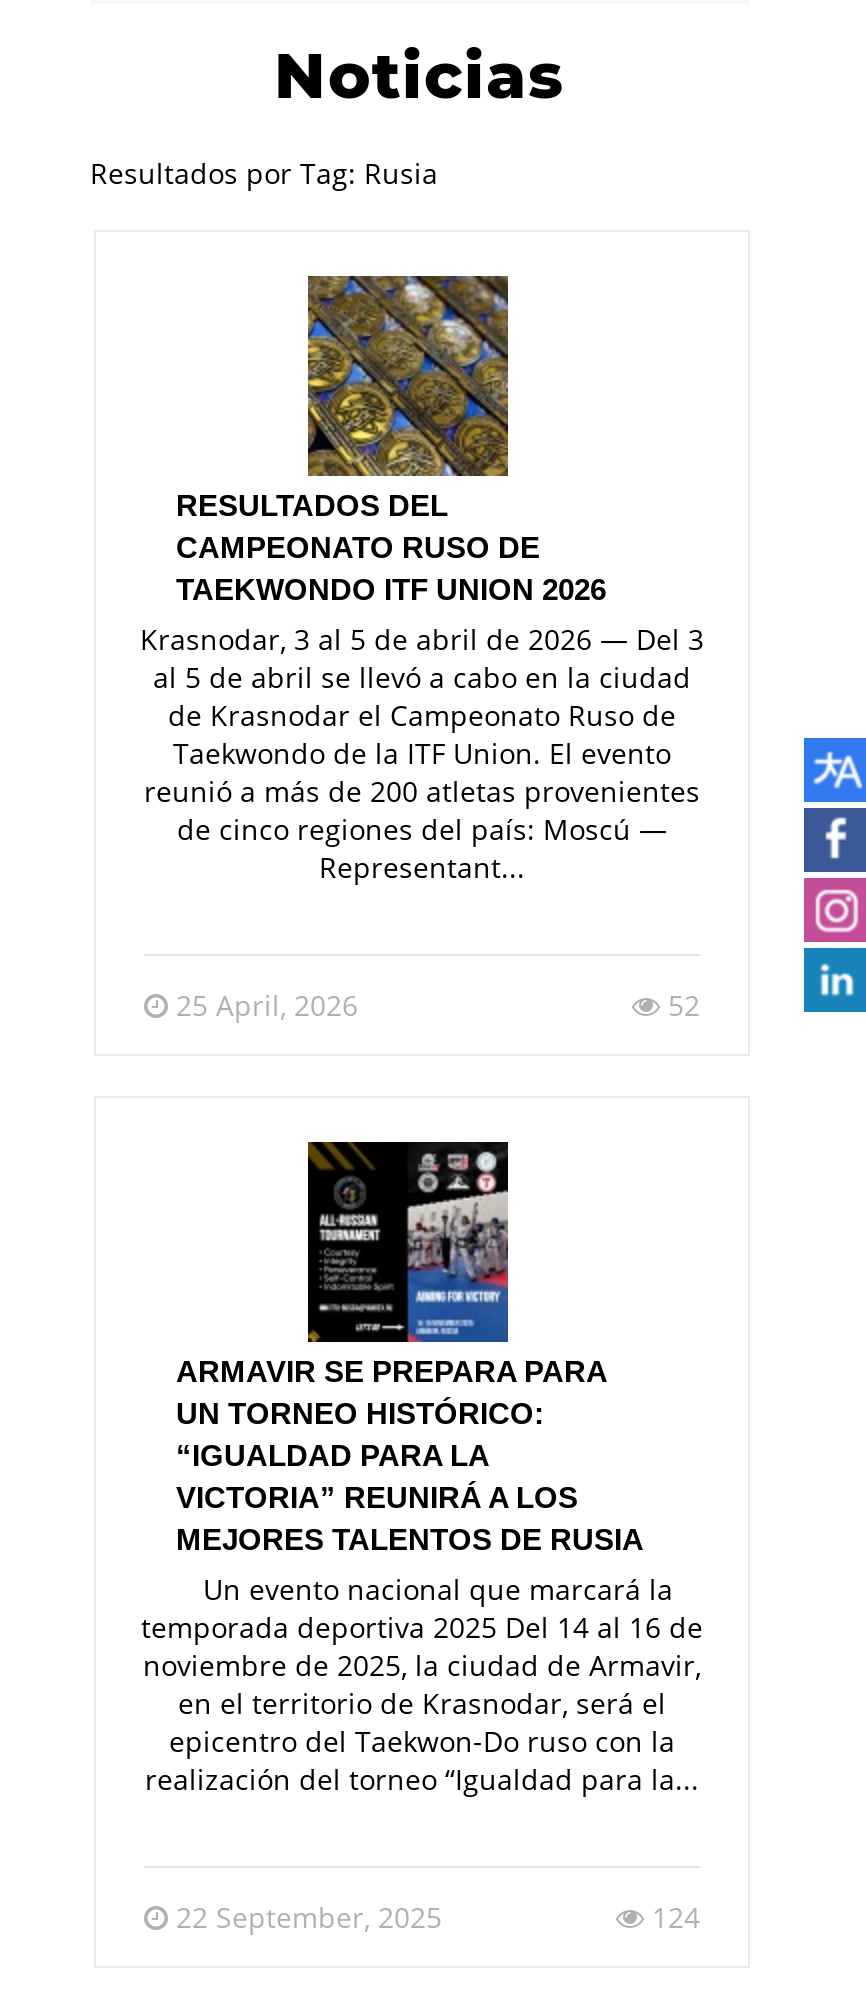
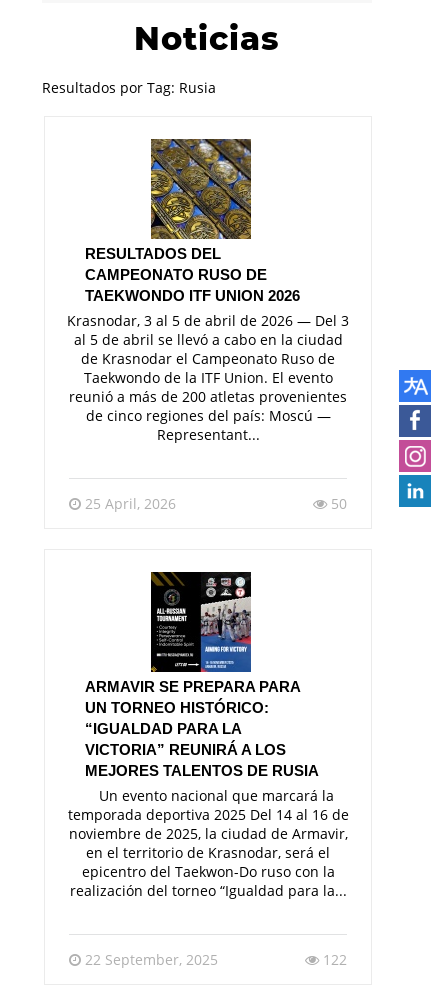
[660,986,700,1024] 52 -> [327,494,347,513] 50
[644,1898,700,1936] 124 -> [319,950,347,969] 122

